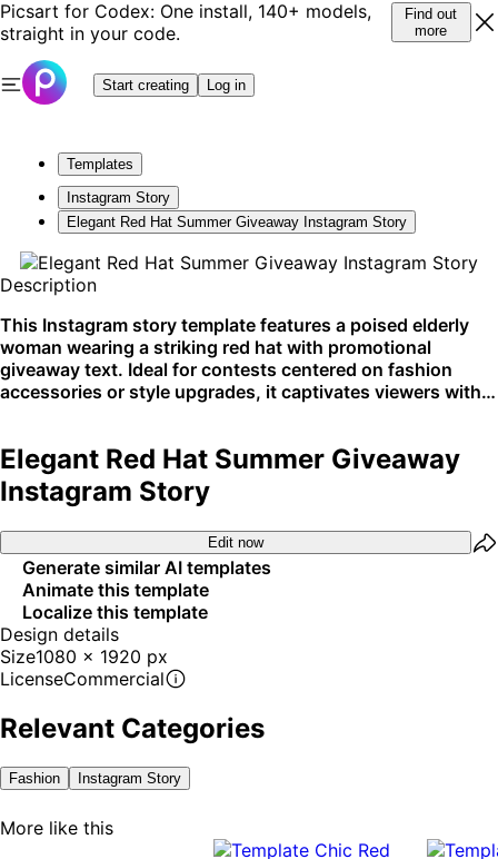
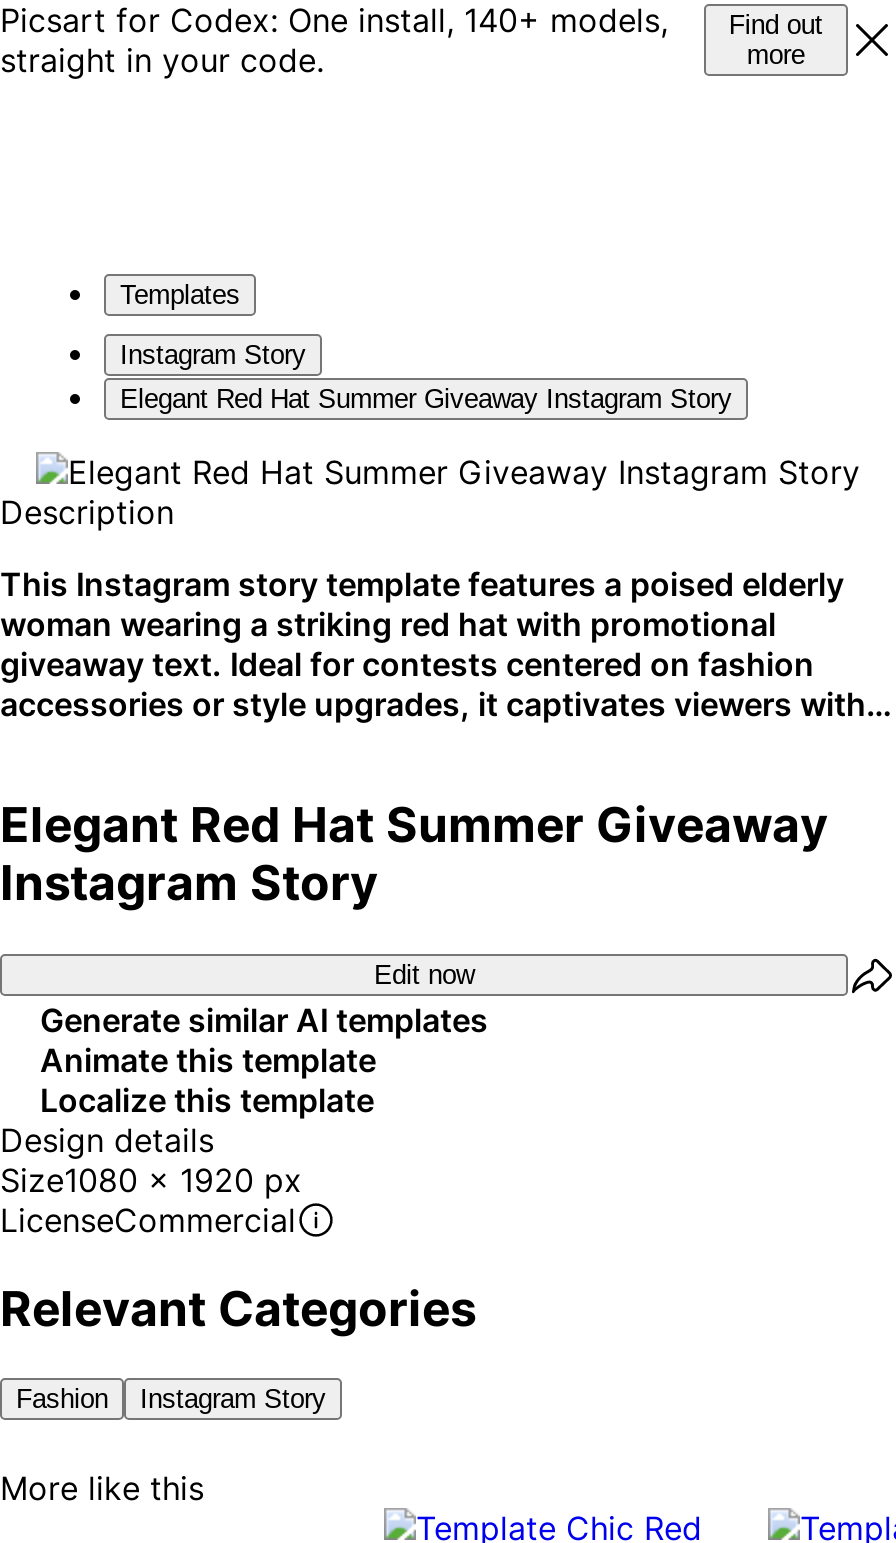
[3,59,246,106] [image] | Start creating | Log in -> none

